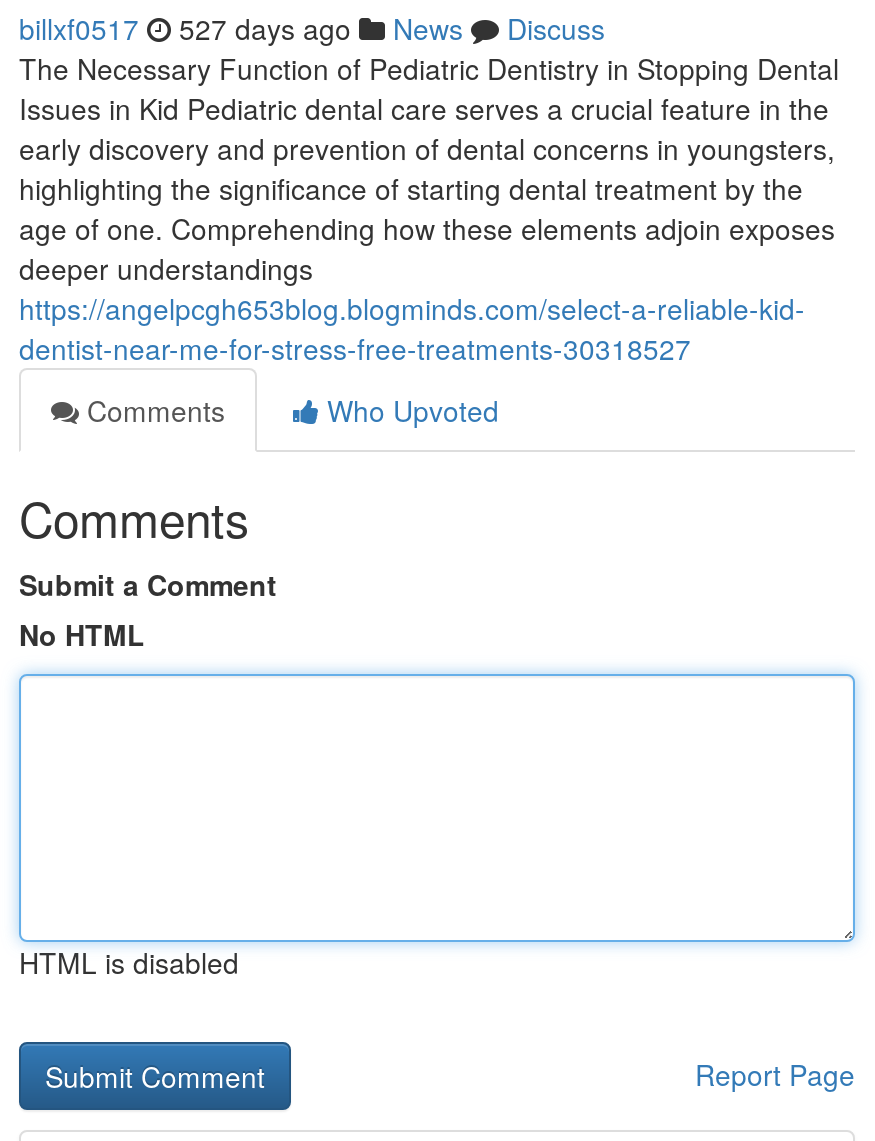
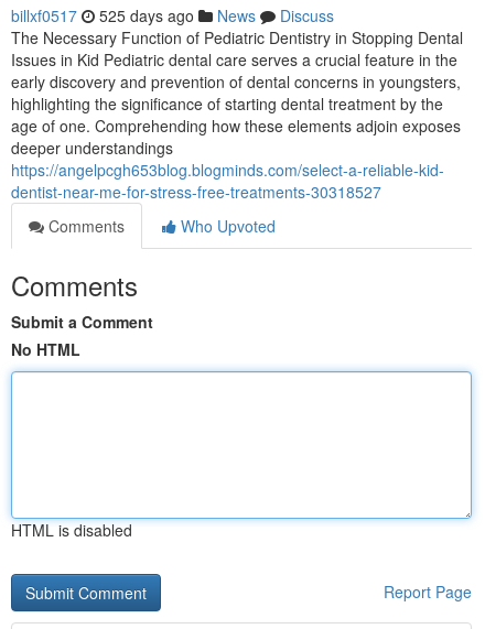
[19,8,605,48] billxf0517 527 days ago News Discuss -> [11,4,334,26] billxf0517 525 days ago News Discuss

